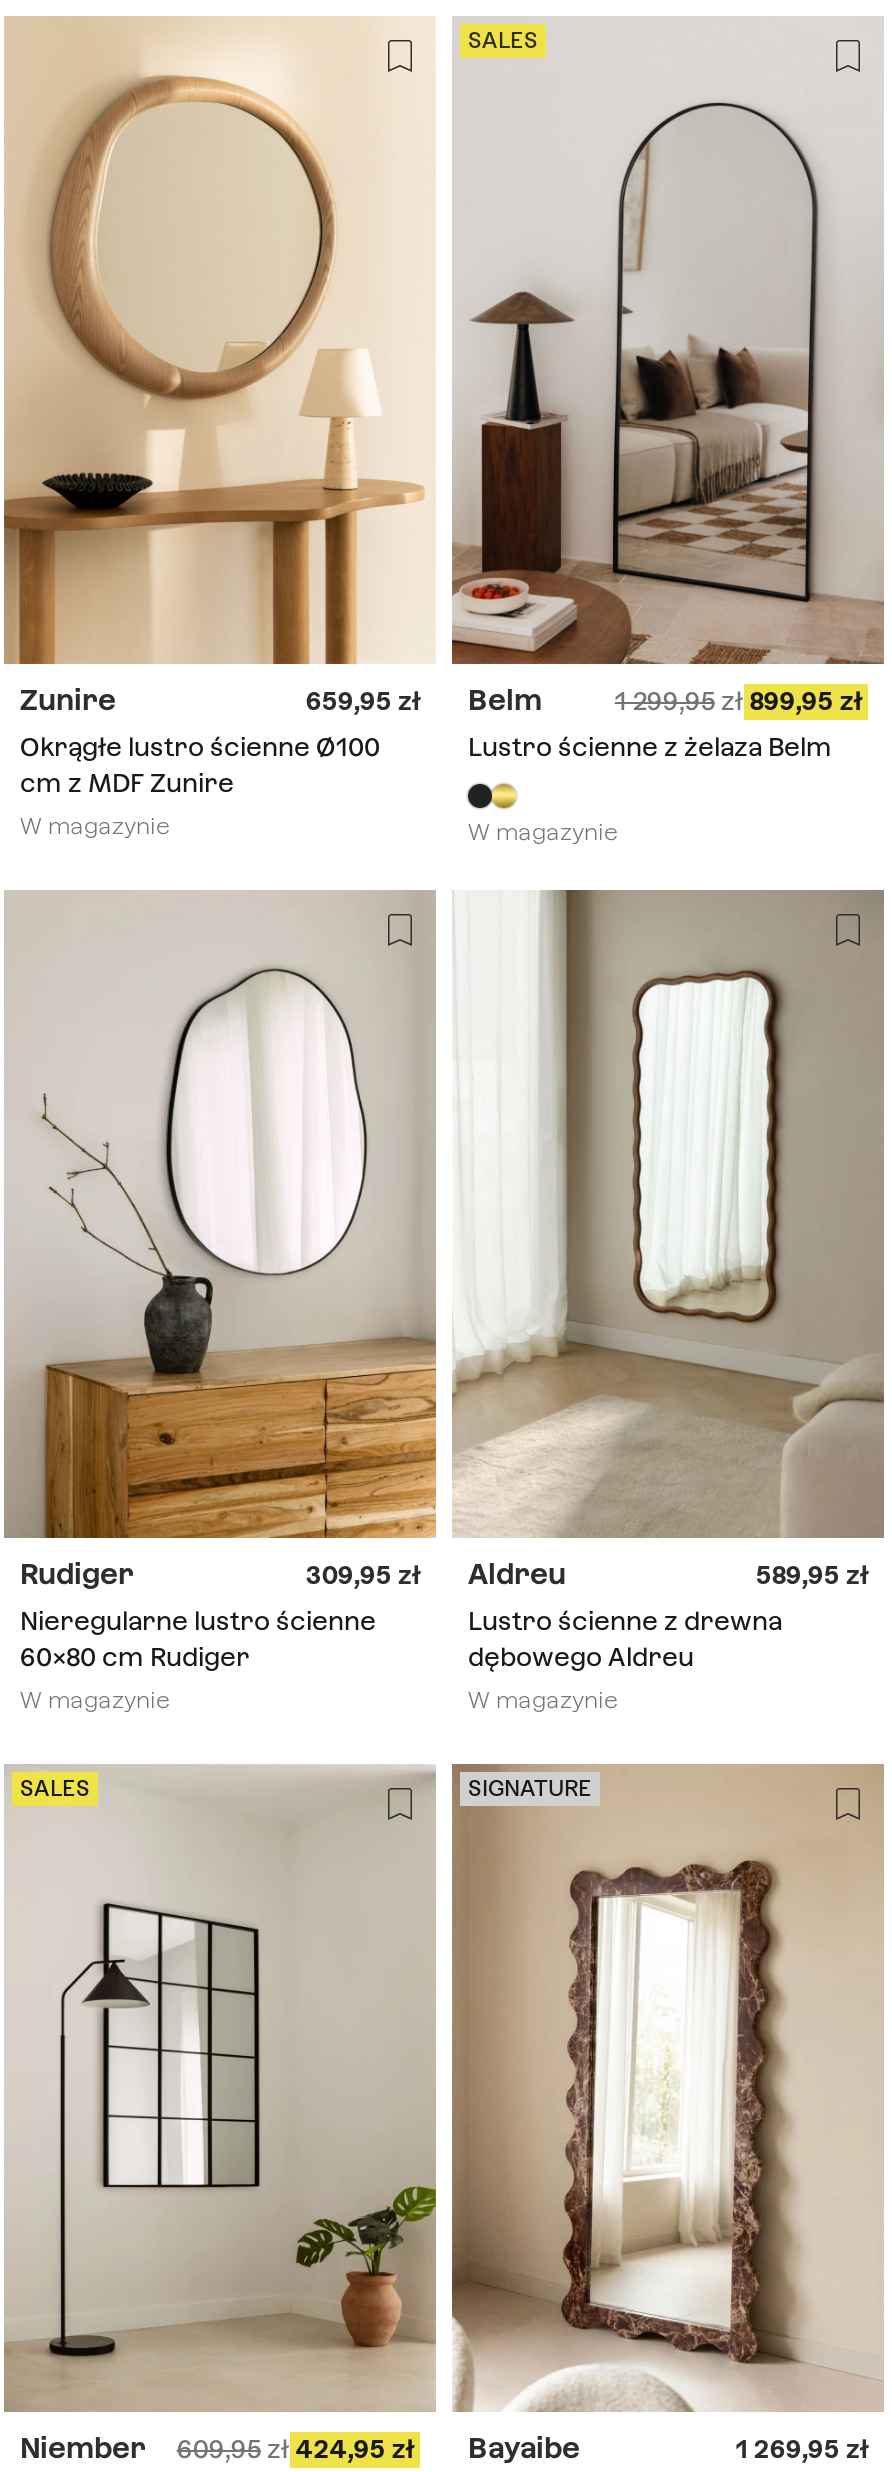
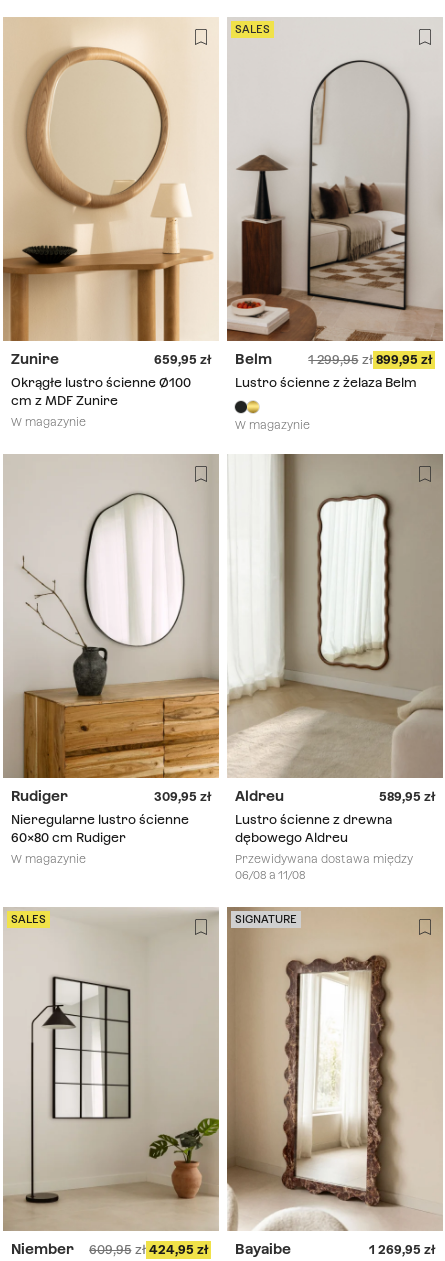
[468,1687,618,1715] W magazynie -> [235,852,413,882] Przewidywana dostawa między | 06/08 a 11/08

